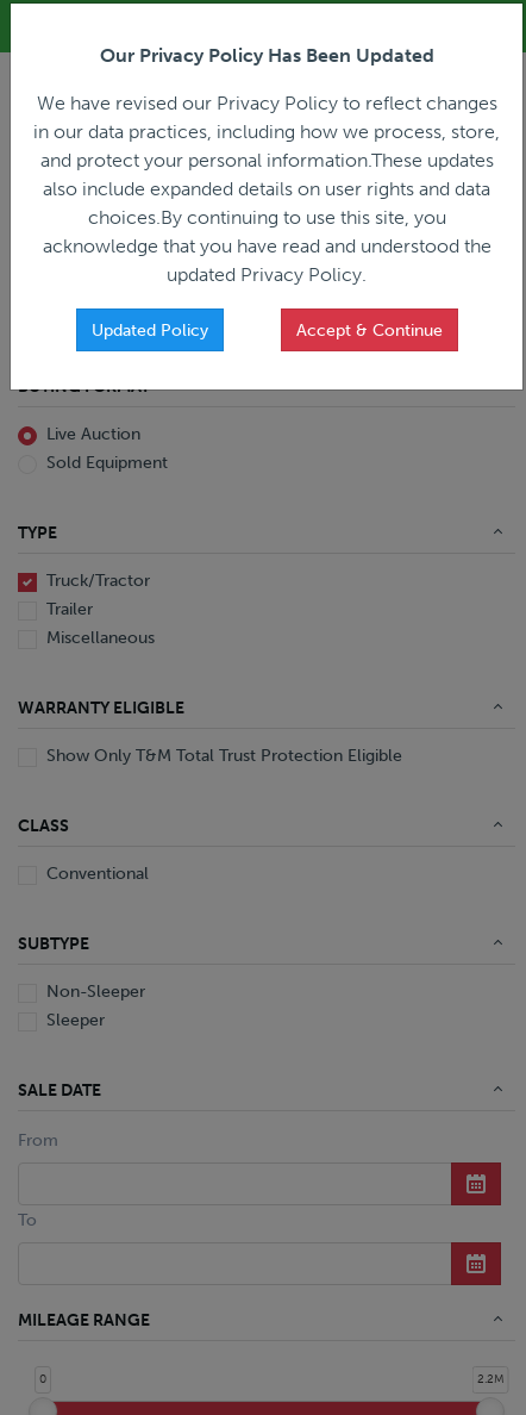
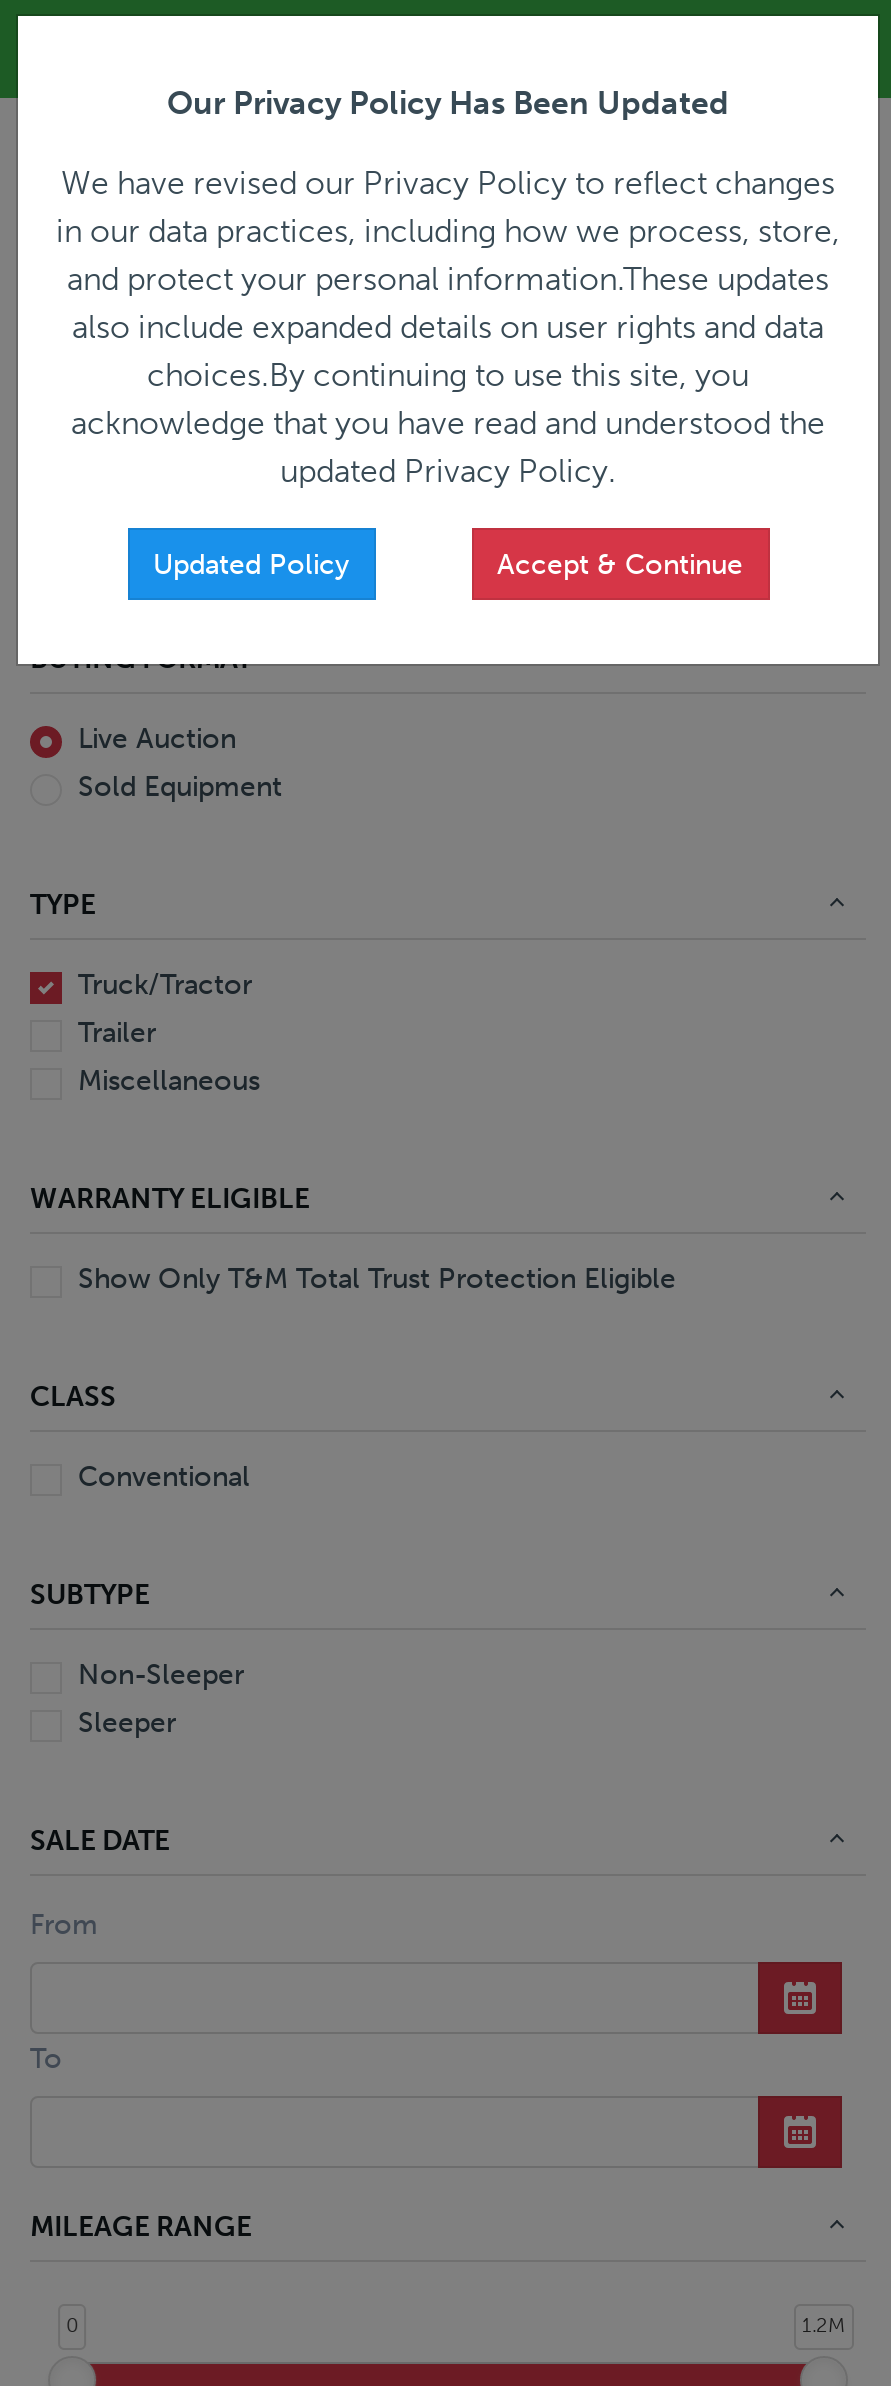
[477,1372,504,1386] 2.2M -> [802,2313,846,2337] 1.2M

